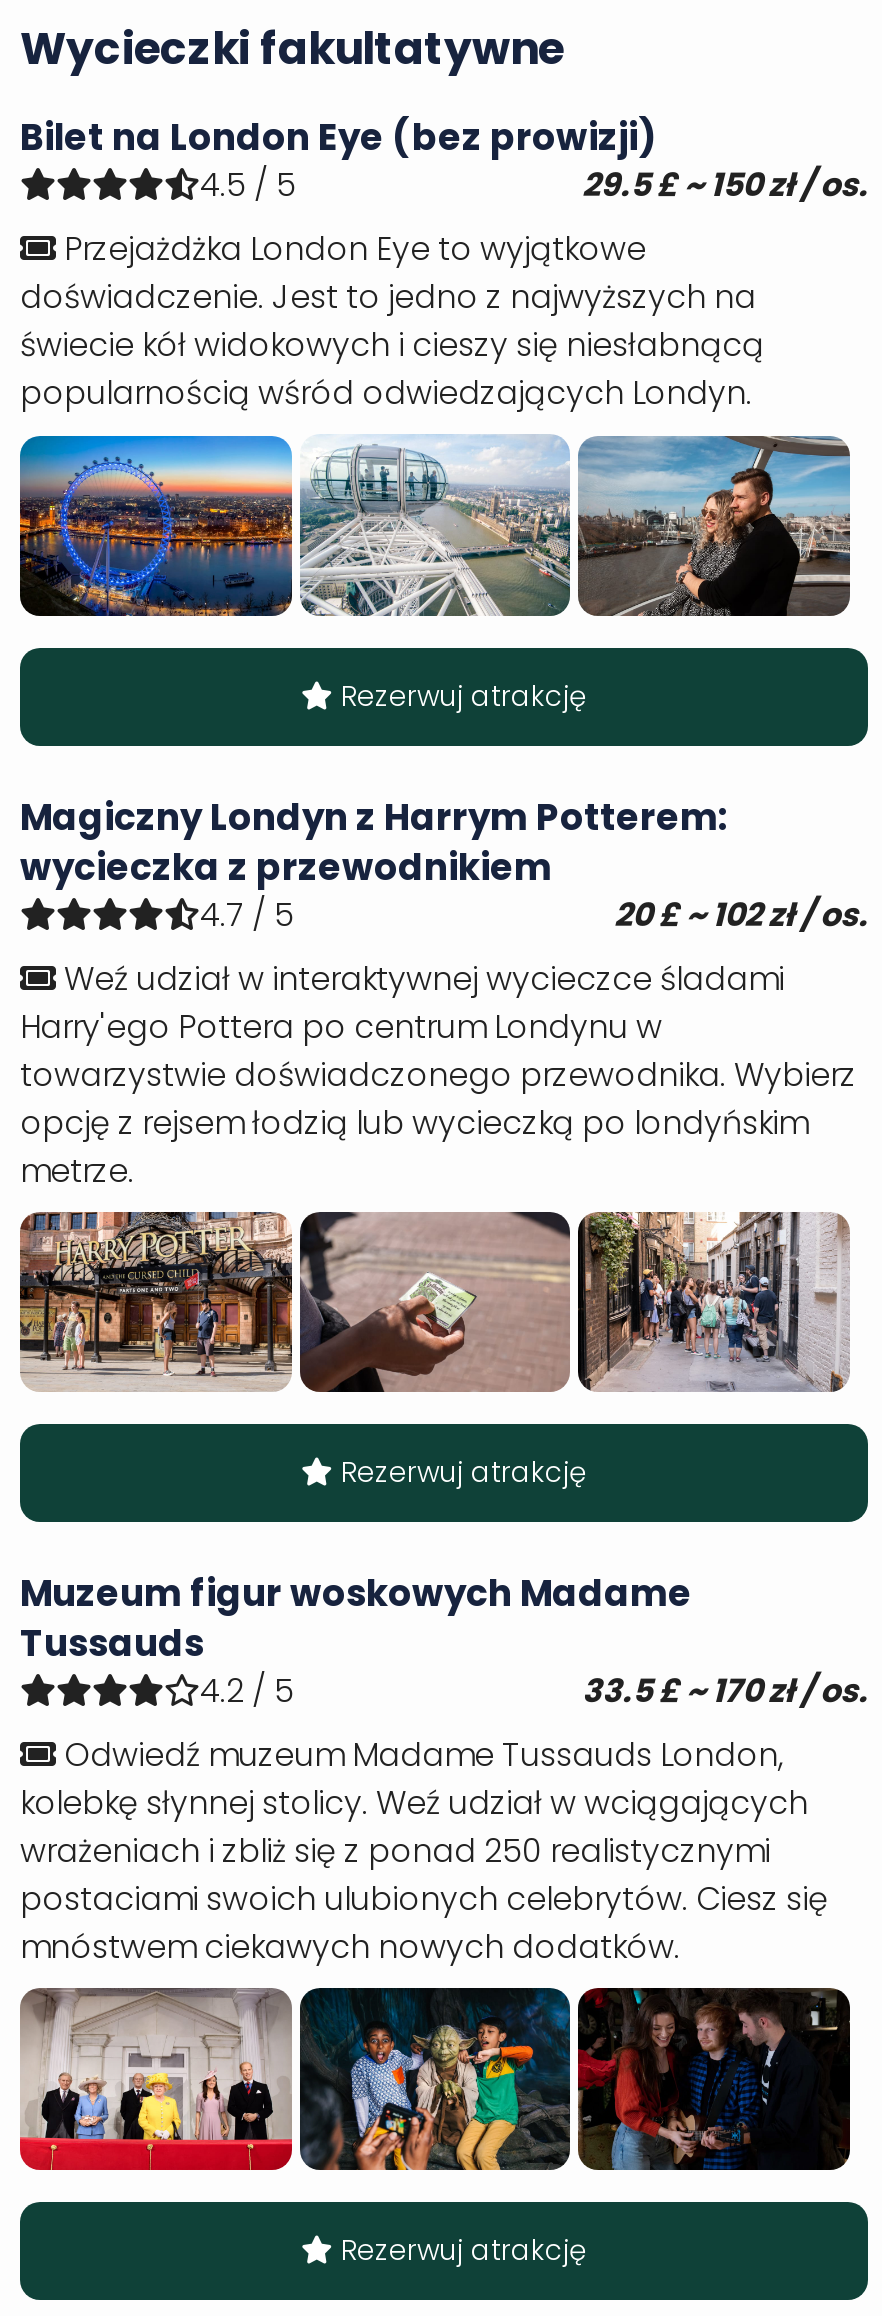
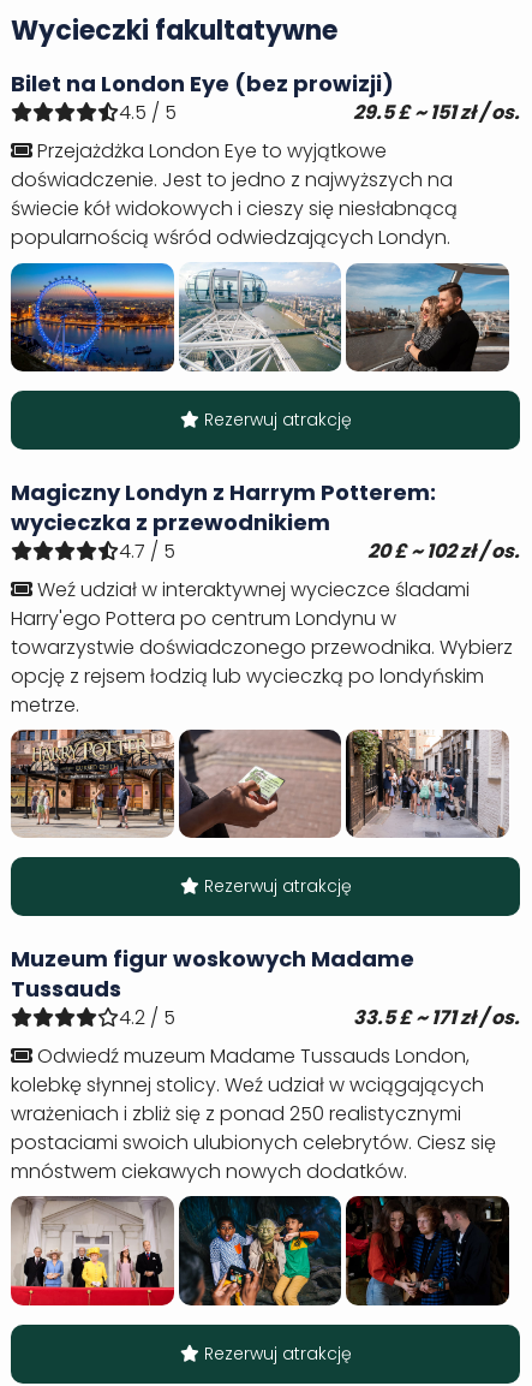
[582,163,868,209] 29.5 £ ~150zł / os. -> [353,99,520,127] 29.5 £ ~151zł / os.
[582,1668,868,1714] 33.5 £ ~170zł / os. -> [353,1004,520,1032] 33.5 £ ~171zł / os.

